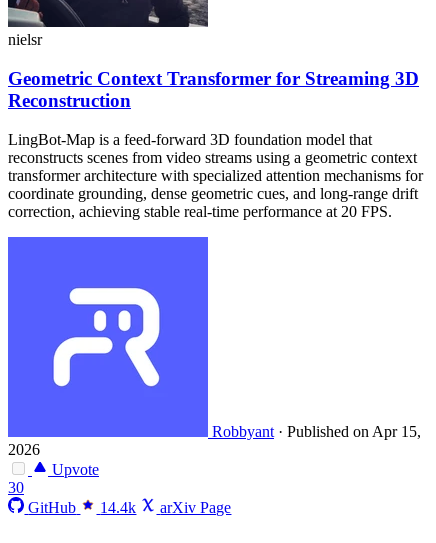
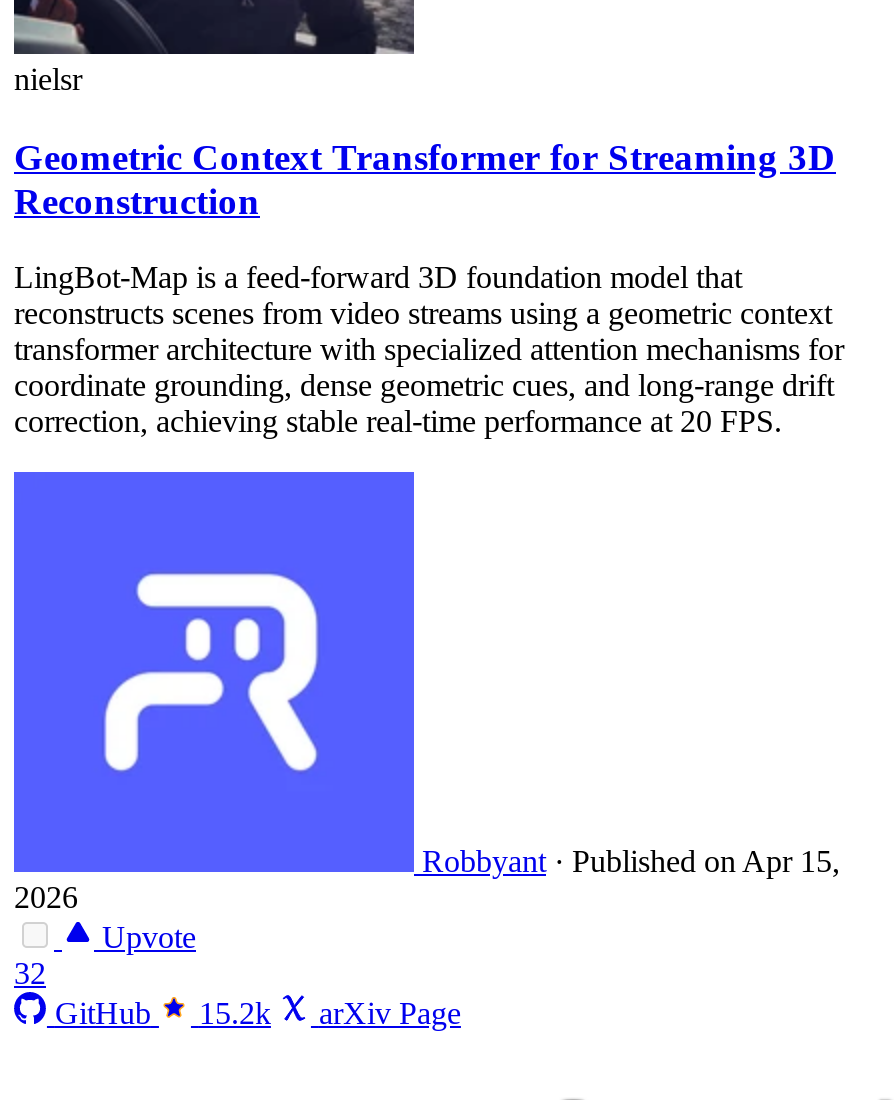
[8,478,24,495] 30 -> [14,957,46,991] 32
[28,498,231,515] GitHub 14.4k arXiv Page -> [55,997,461,1031] GitHub 15.2k arXiv Page

